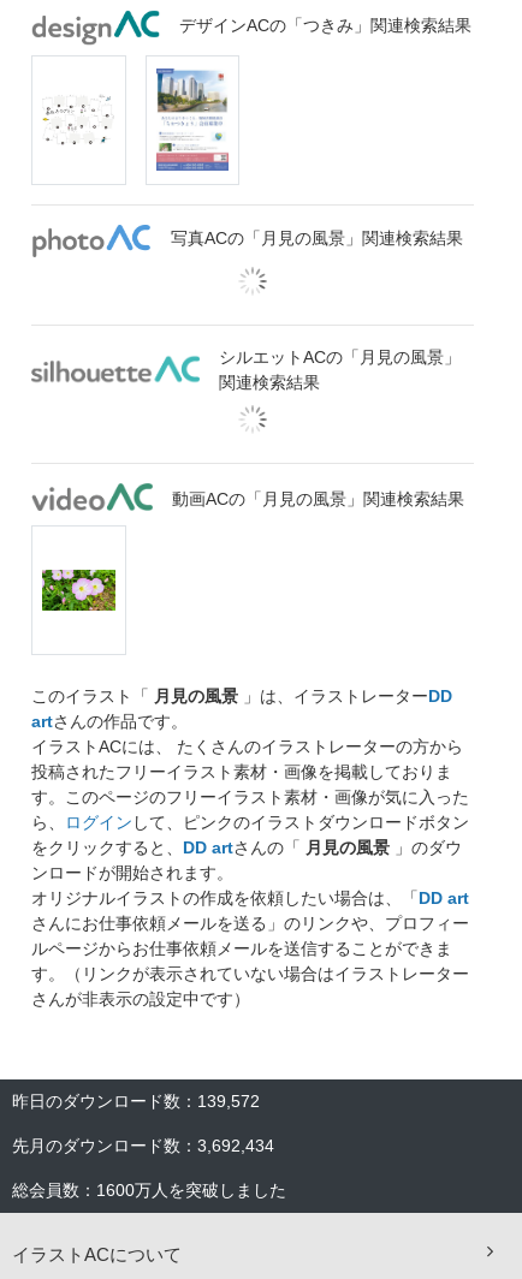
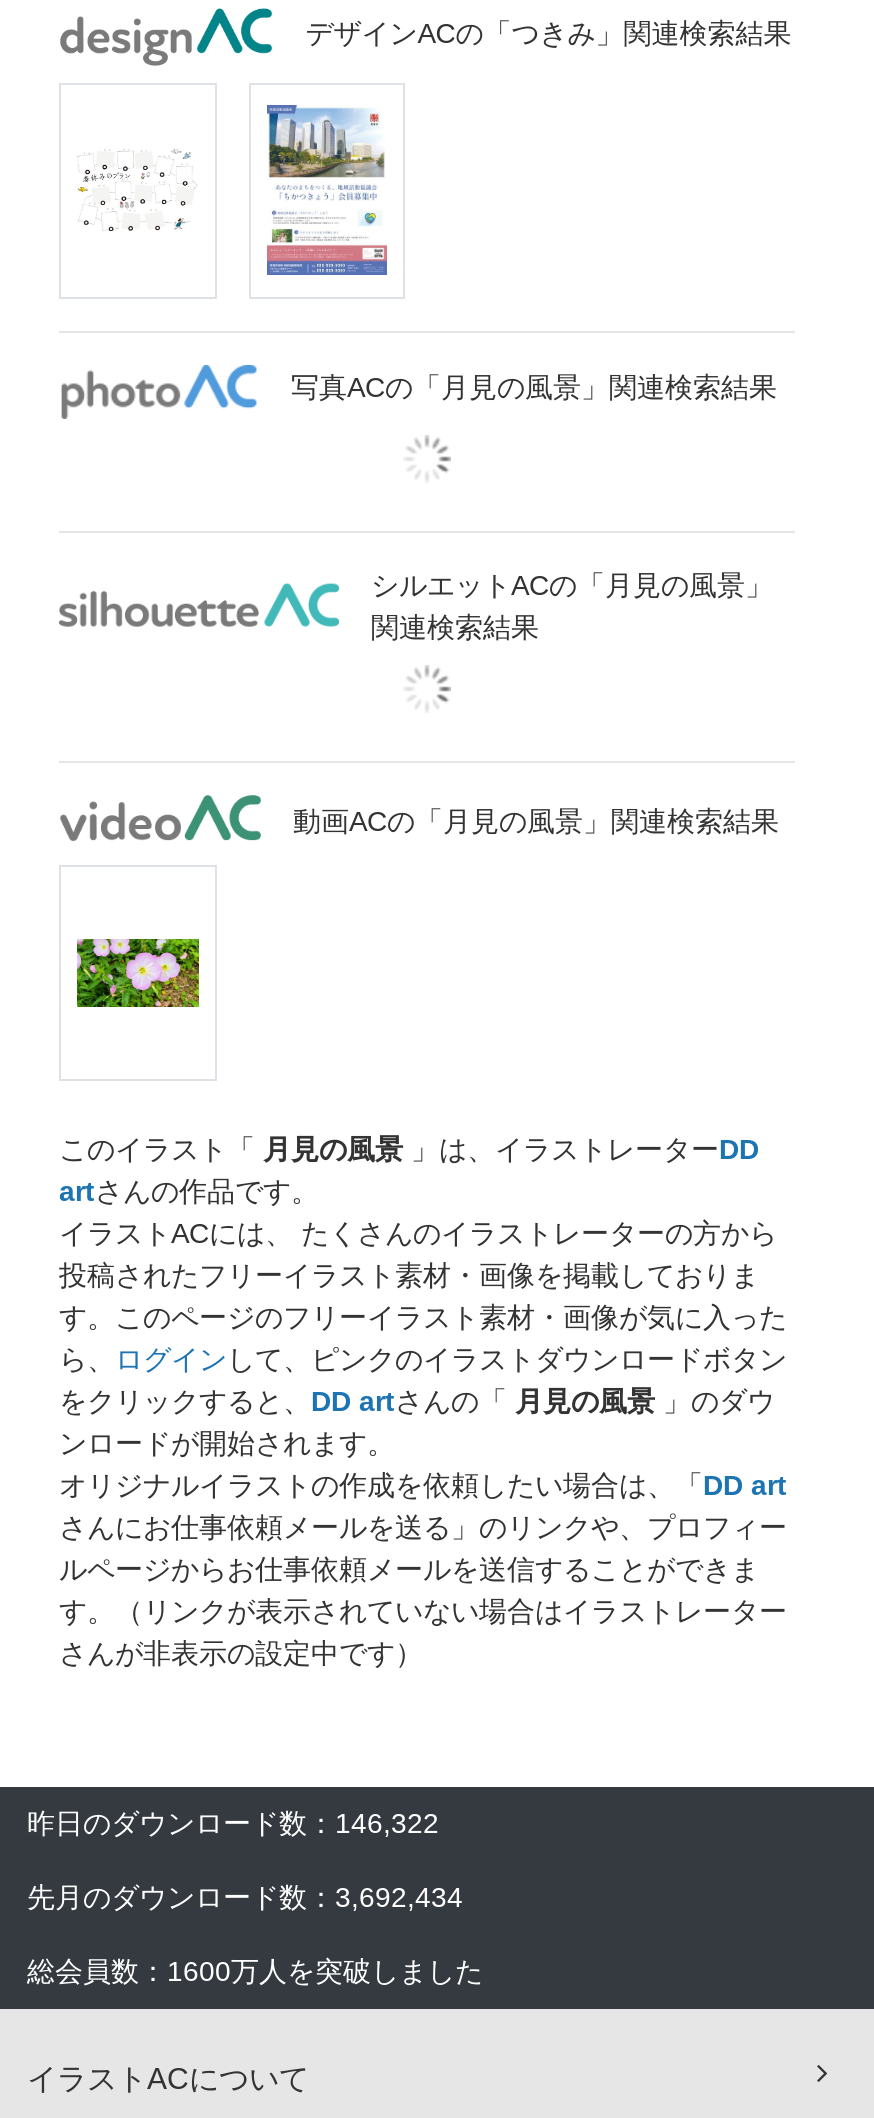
[12,1091,260,1110] 昨日のダウンロード数：139,572 -> [27,1806,439,1838] 昨日のダウンロード数：146,322

